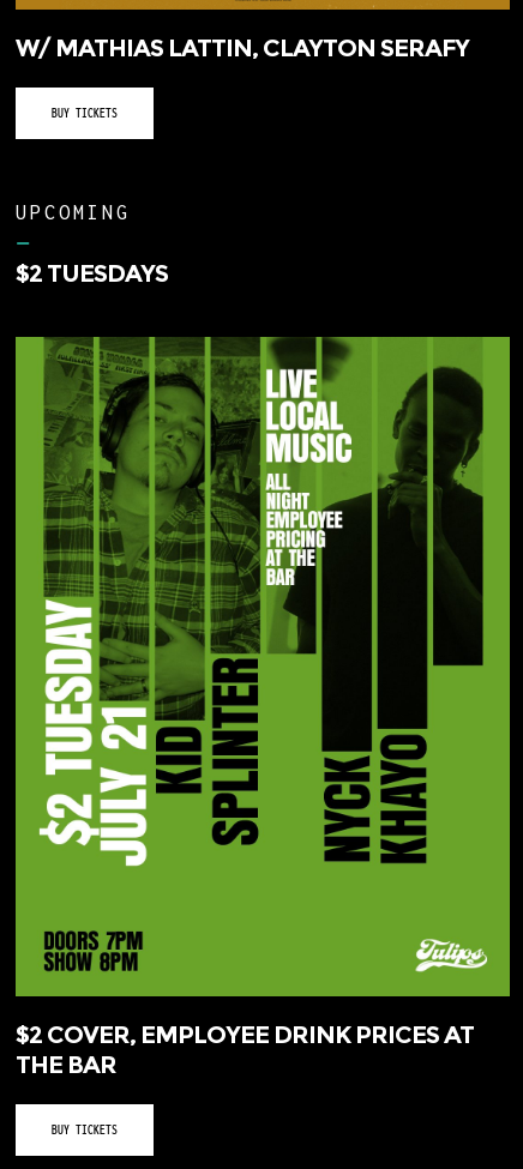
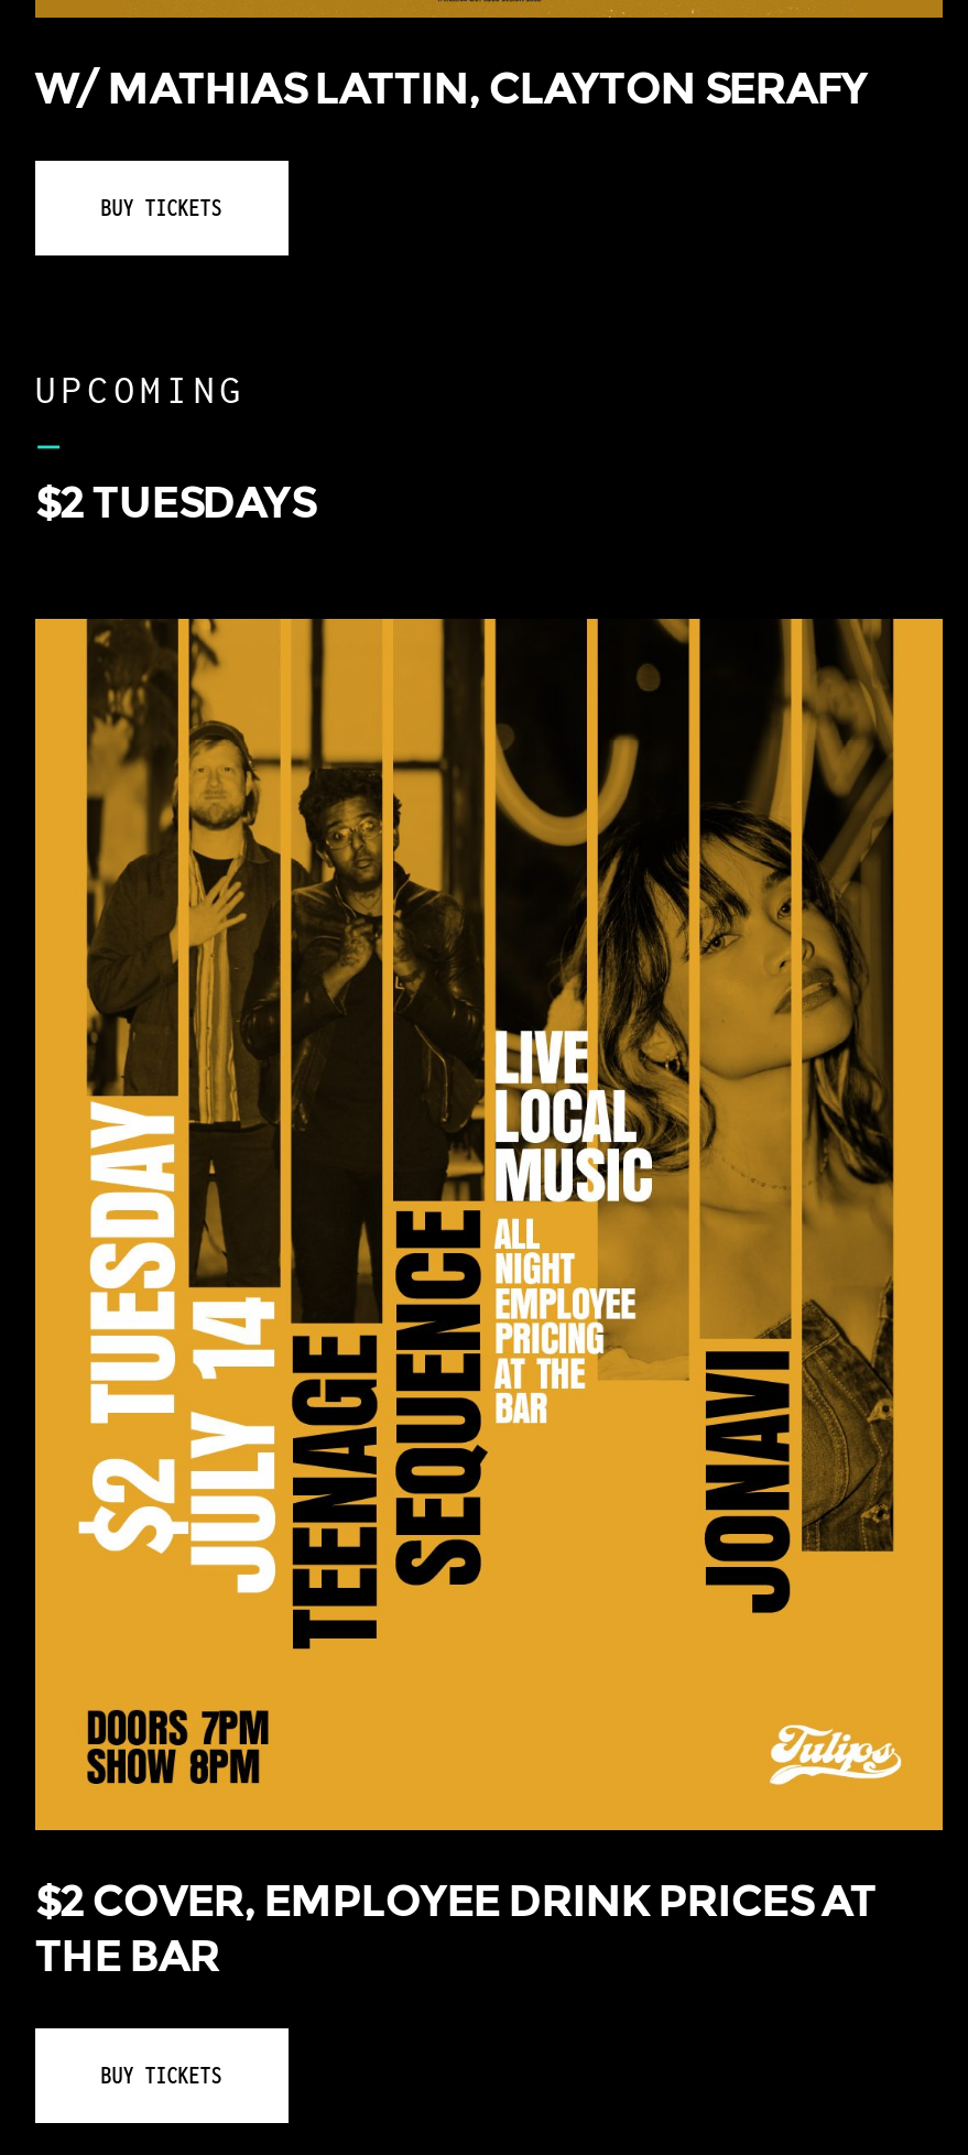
[14,336,511,998] [image] -> [33,617,945,1832] [image]

